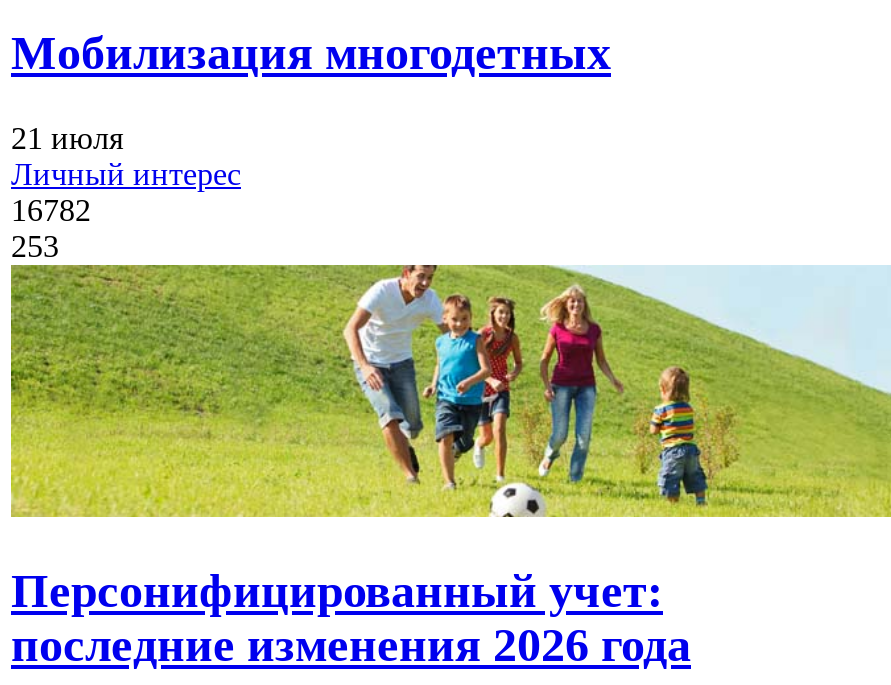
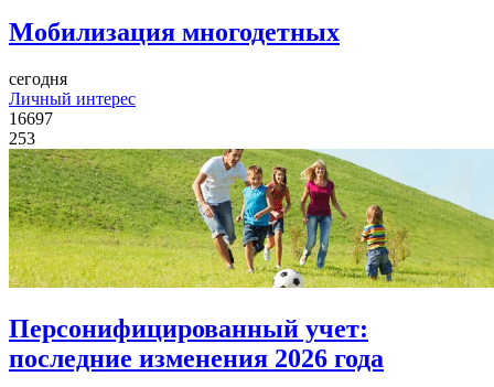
[11,121,123,155] 21 июля -> [9,69,67,88] сегодня
[11,193,91,227] 16782 -> [9,109,53,128] 16697

